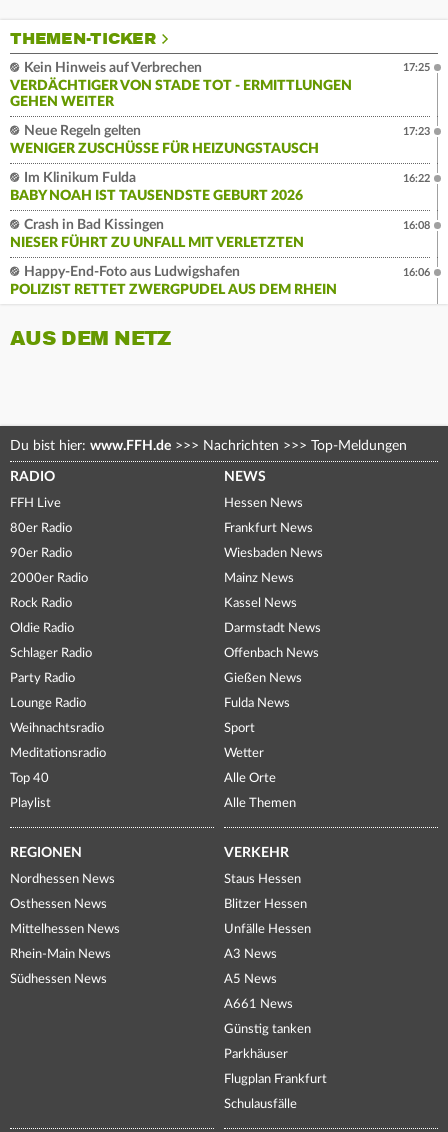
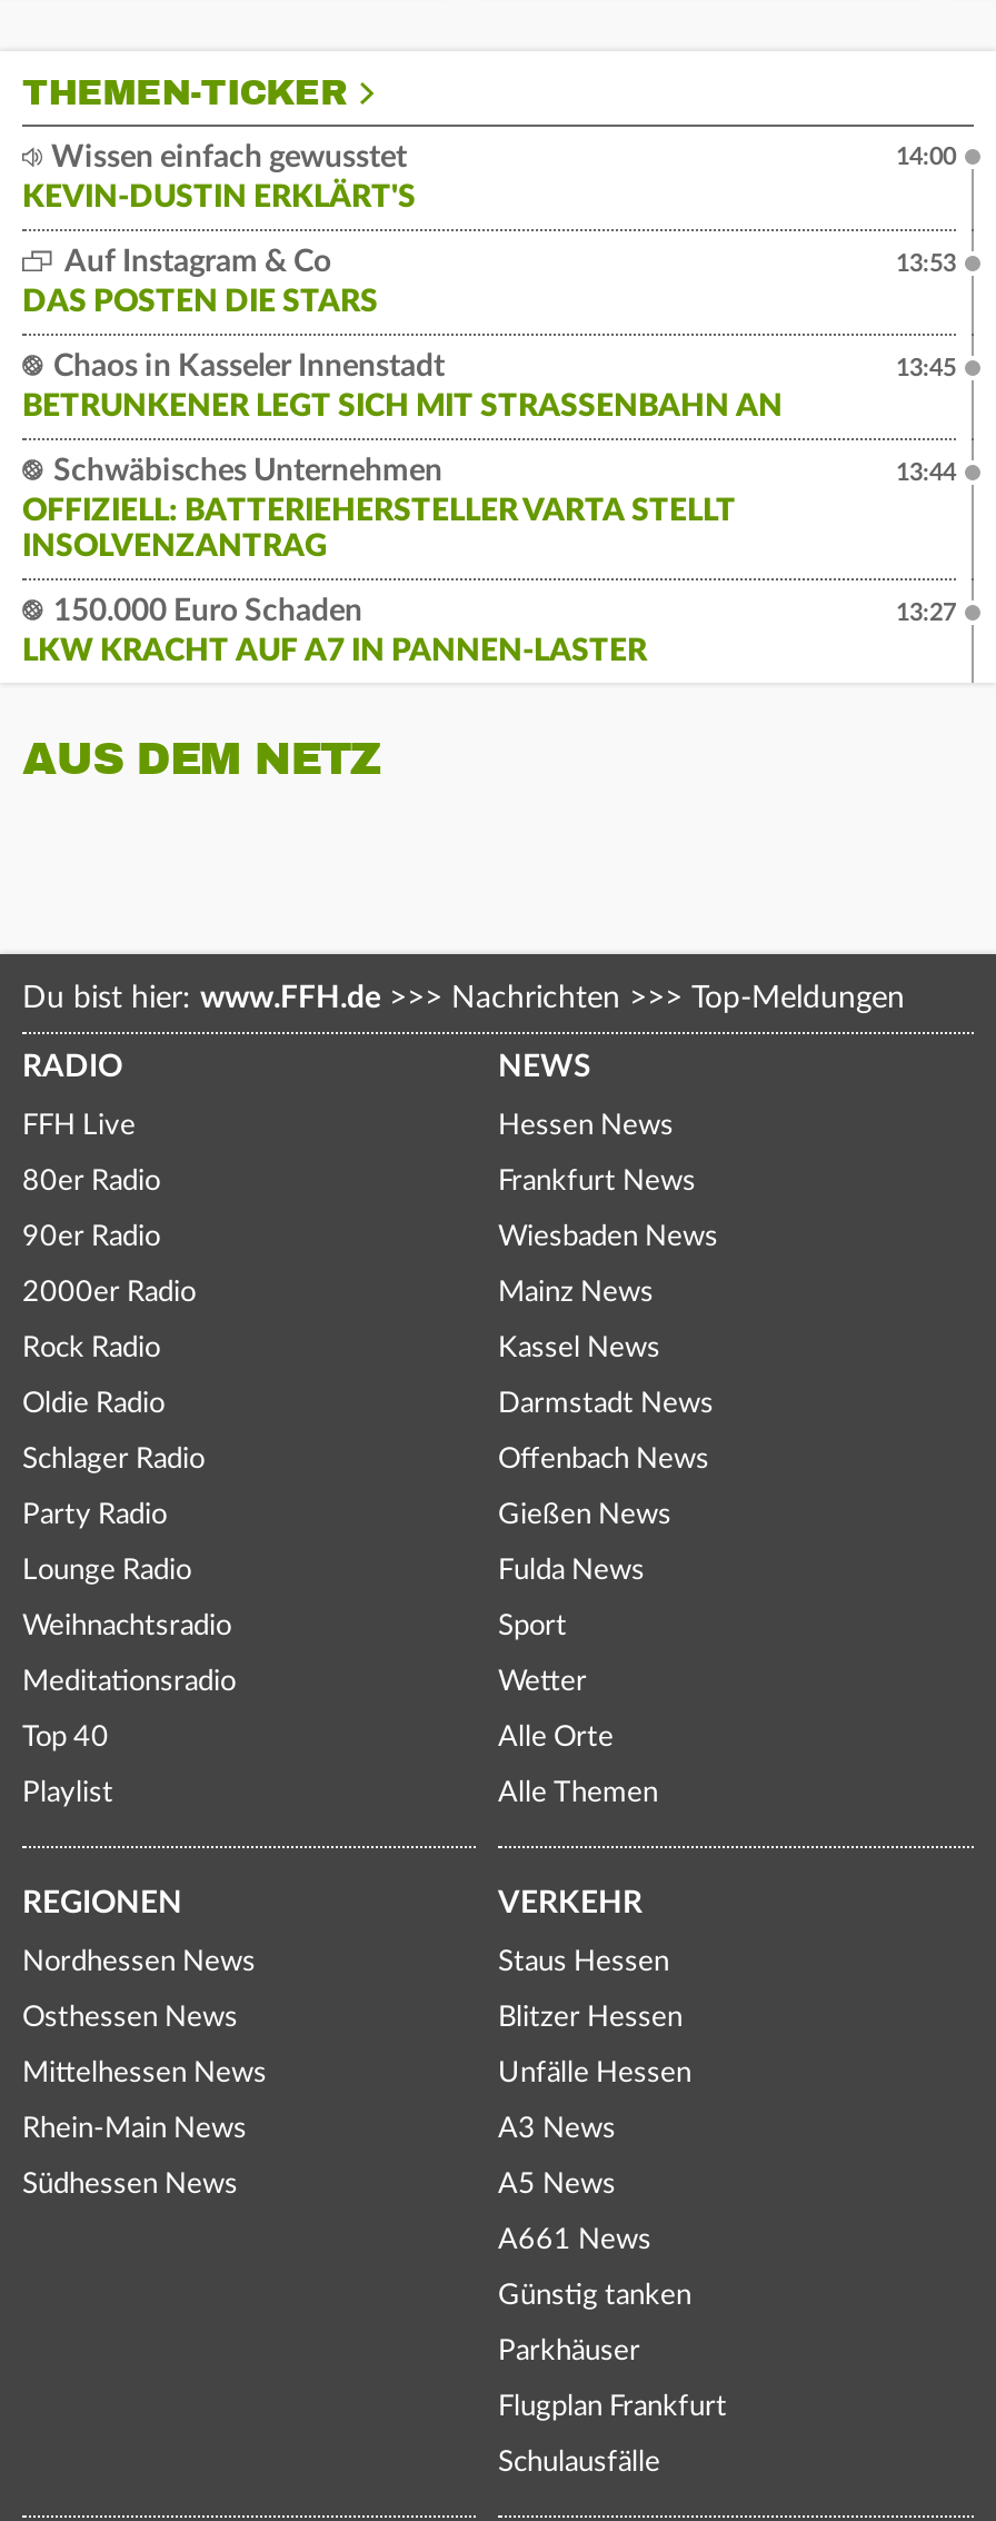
[10,61,352,109] Kein Hinweis auf Verbrechen | VERDÄCHTIGER VON STADE TOT - ERMITTLUNGEN | GEHEN WEITER -> [22,143,416,214] Wissen einfach gewusstet | KEVIN-DUSTIN ERKLÄRT'S
[403,62,430,73] 17:25 -> [896,145,956,170] 14:00
[10,124,319,156] Neue Regeln gelten | WENIGER ZUSCHÜSSE FÜR HEIZUNGSTAUSCH -> [22,248,378,319] Auf Instagram & Co | DAS POSTEN DIE STARS
[403,126,430,137] 17:23 -> [896,252,956,277] 13:53
[10,171,303,203] Im Klinikum Fulda | BABY NOAH IST TAUSENDSTE GEBURT 2026 -> [22,352,758,423] Chaos in Kasseler Innenstadt | BETRUNKENER LEGT SICH MIT STRASSENBAHN AN
[403,173,430,184] 16:22 -> [896,357,956,381] 13:45
[10,218,304,250] Crash in Bad Kissingen | NIESER FÜHRT ZU UNFALL MIT VERLETZTEN -> [22,457,736,564] Schwäbisches Unternehmen | OFFIZIELL: BATTERIEHERSTELLER VARTA STELLT | INSOLVENZANTRAG
[403,220,430,231] 16:08 -> [896,461,956,486] 13:44
[10,265,337,297] Happy-End-Foto aus Ludwigshafen | POLIZIST RETTET ZWERGPUDEL AUS DEM RHEIN -> [22,597,647,668] 150.000 Euro Schaden | LKW KRACHT AUF A7 IN PANNEN-LASTER
[403,267,430,278] 16:06 -> [896,601,956,626] 13:27

